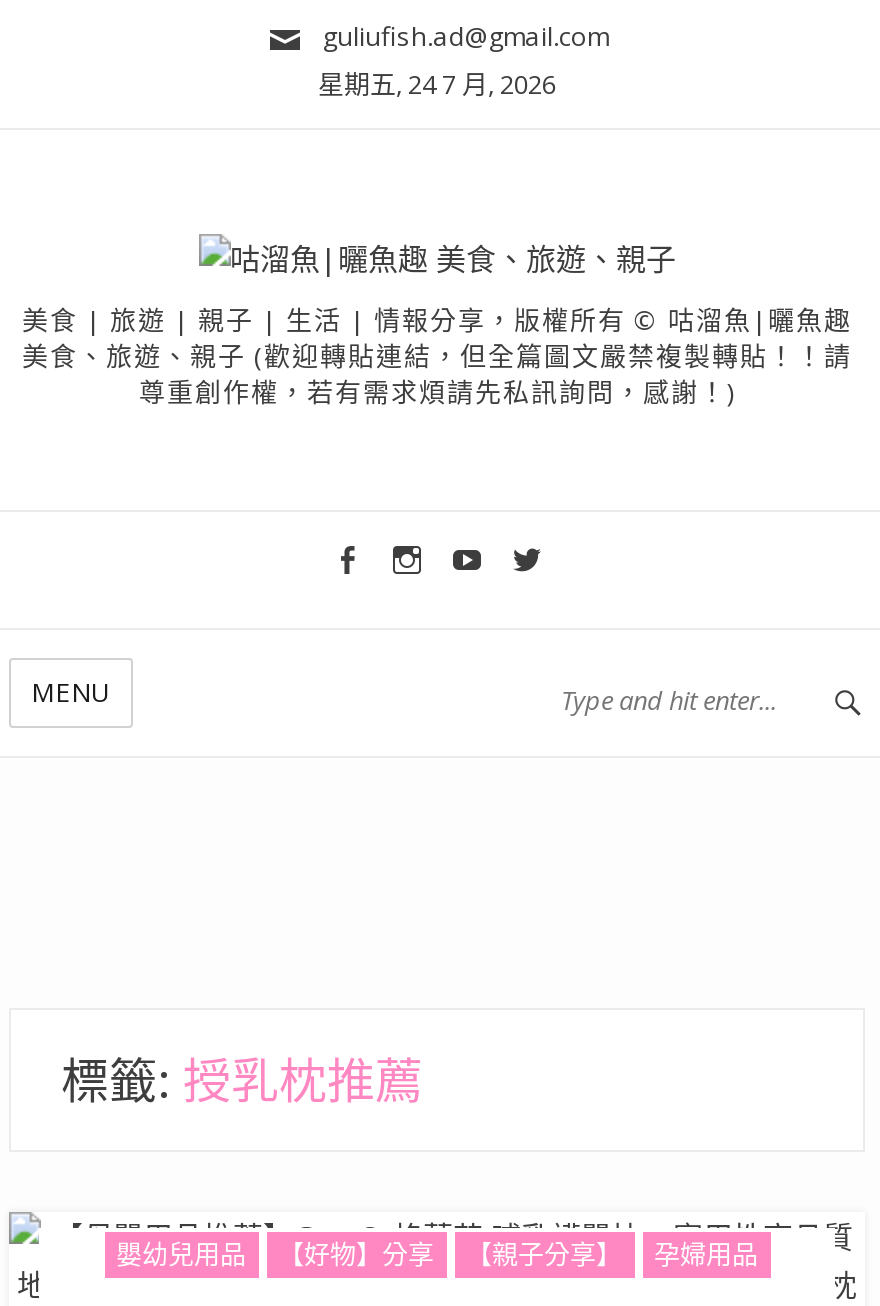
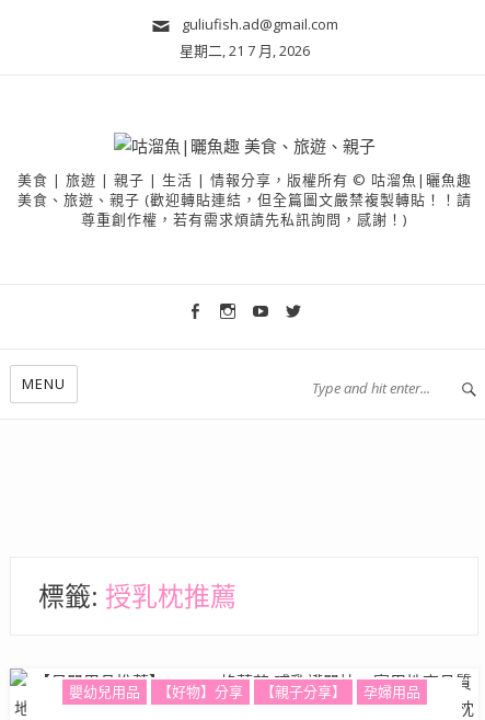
[318,66,556,102] 星期五, 24 7 月, 2026 -> [179,41,309,60] 星期二, 21 7 月, 2026

